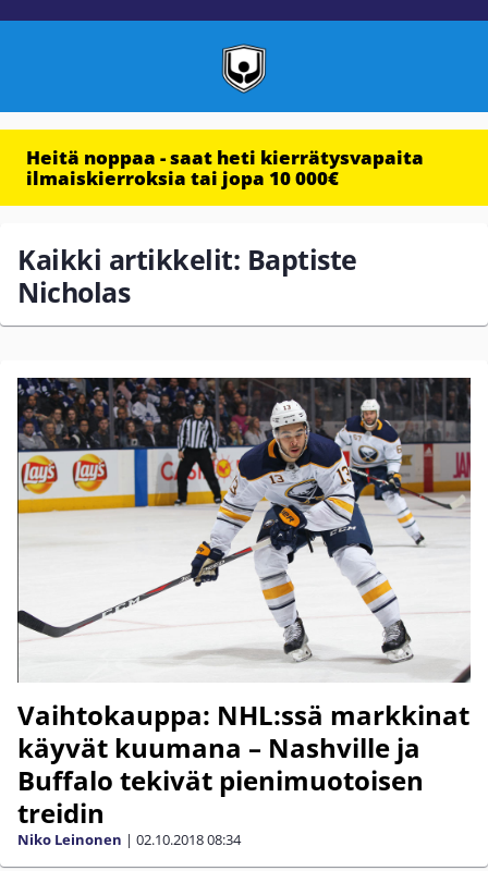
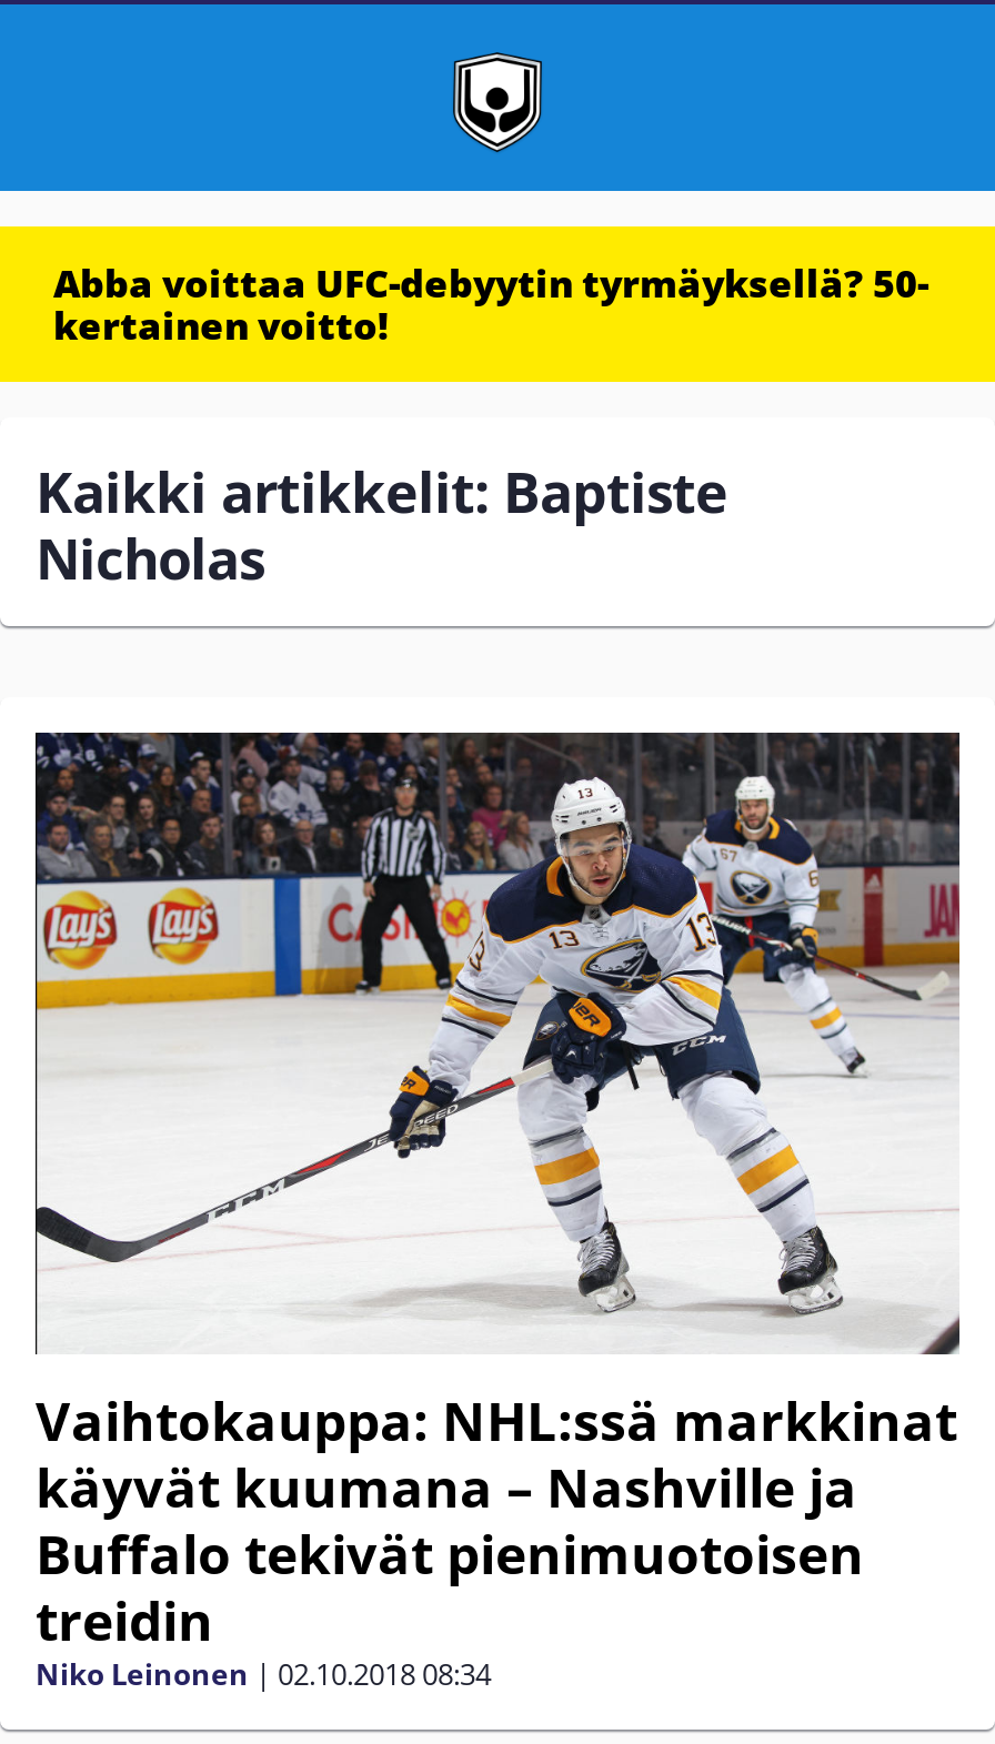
[26,145,424,191] Heitä noppaa - saat heti kierrätysvapaita | ilmaiskierroksia tai jopa 10 000€ -> [53,258,928,351] Abba voittaa UFC-debyytin tyrmäyksellä? 50- | kertainen voitto!

